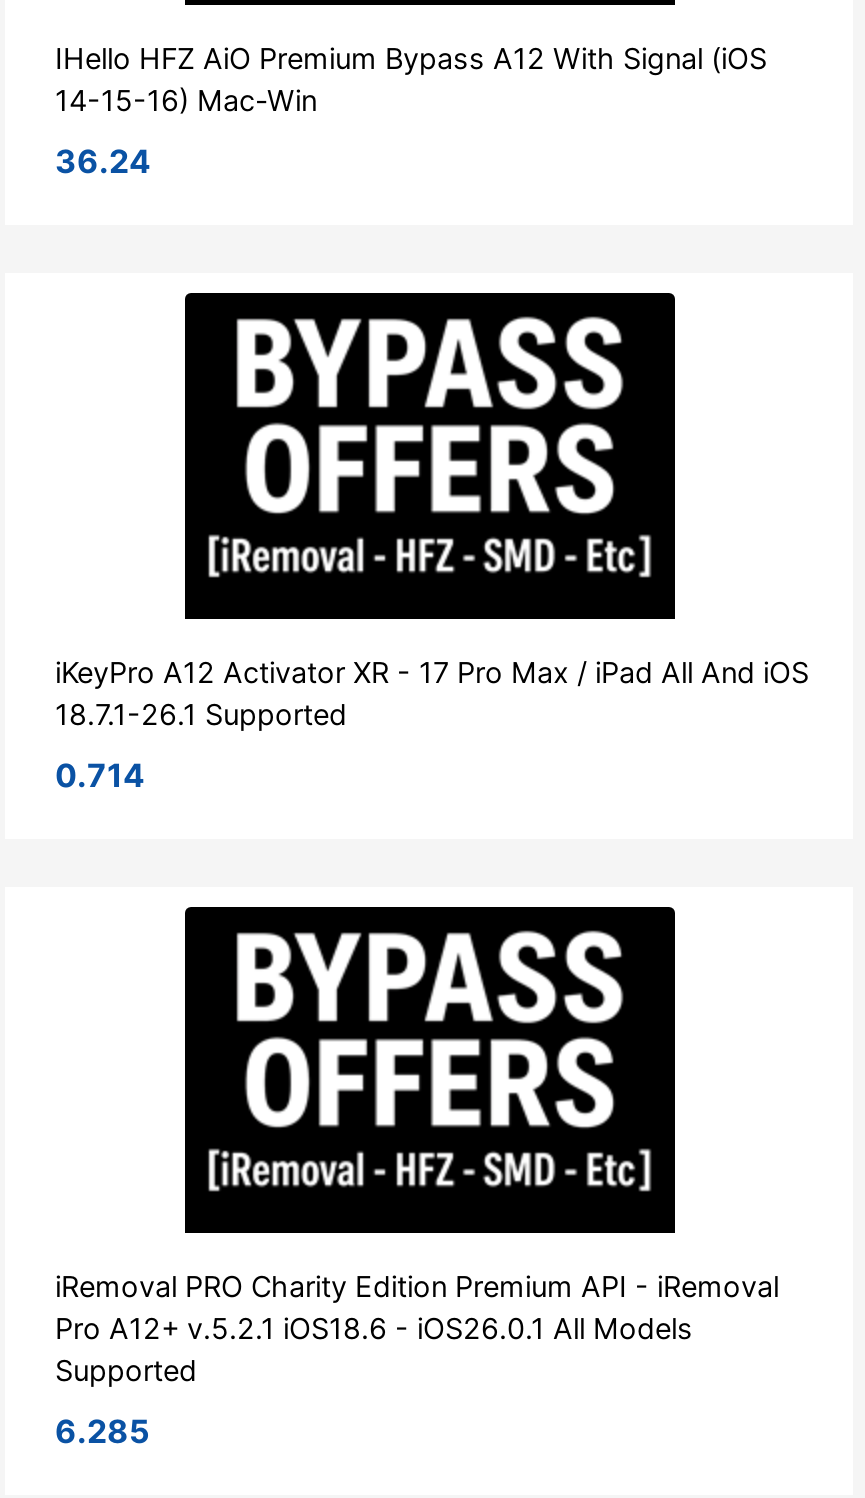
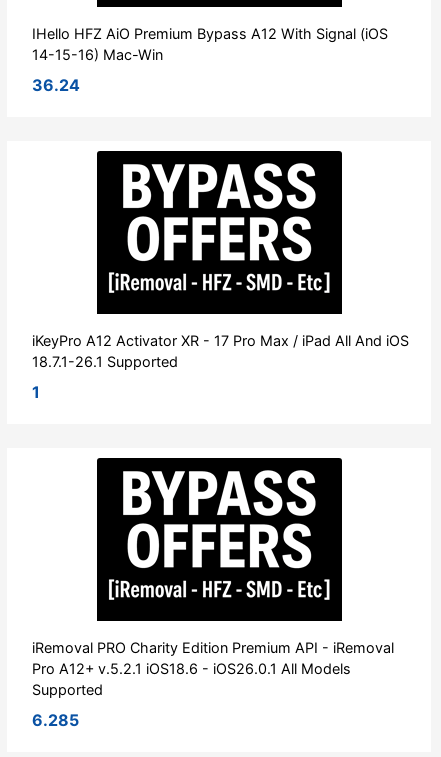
[55,755,145,795] 0.714 -> [32,382,40,402] 1

